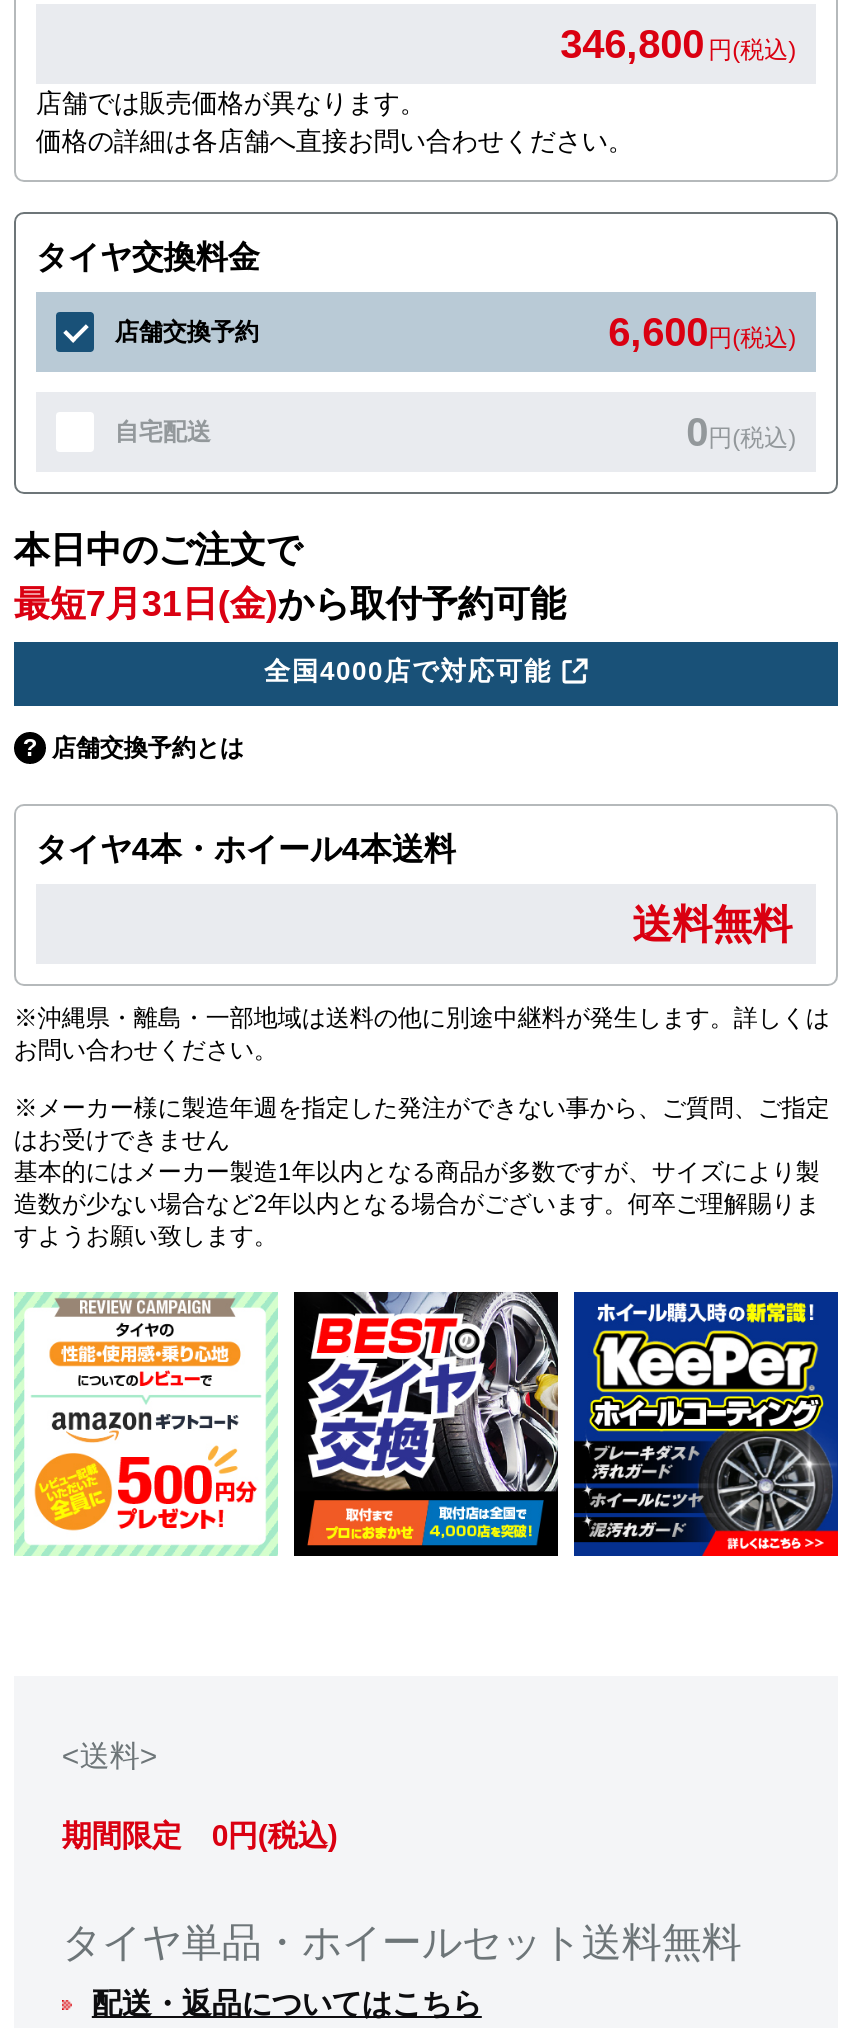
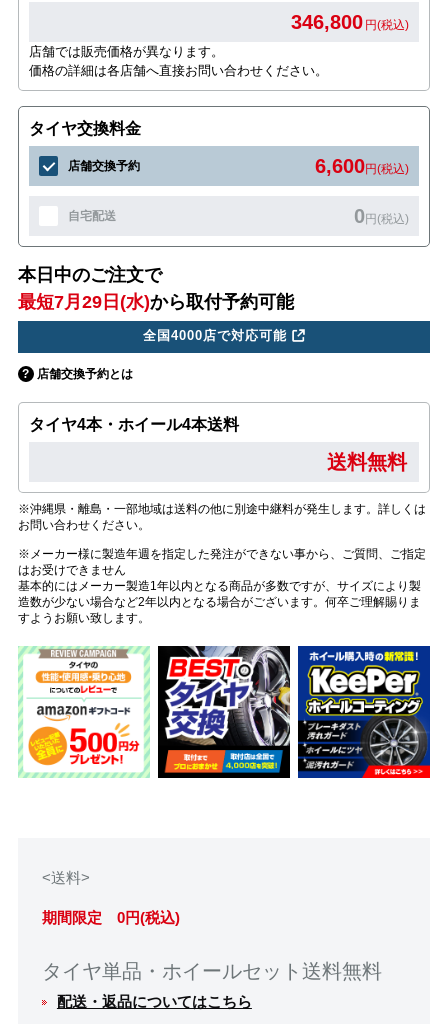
[14,583,566,623] 最短7月31日(金)から取付予約可能 -> [18,292,294,312] 最短7月29日(水)から取付予約可能

